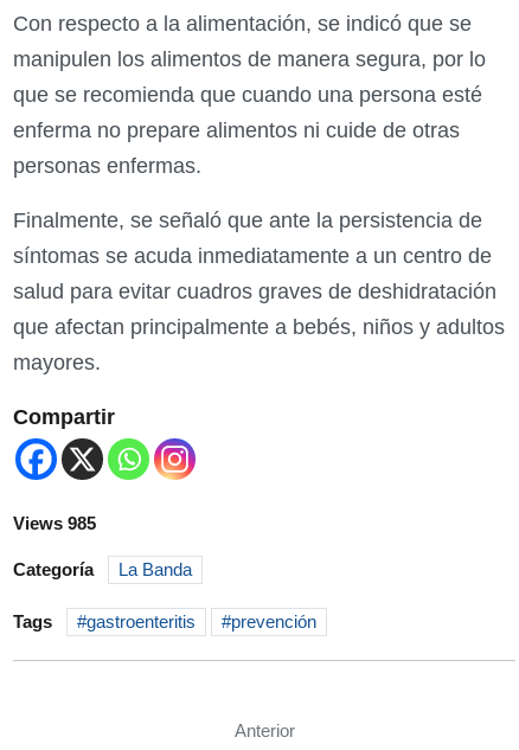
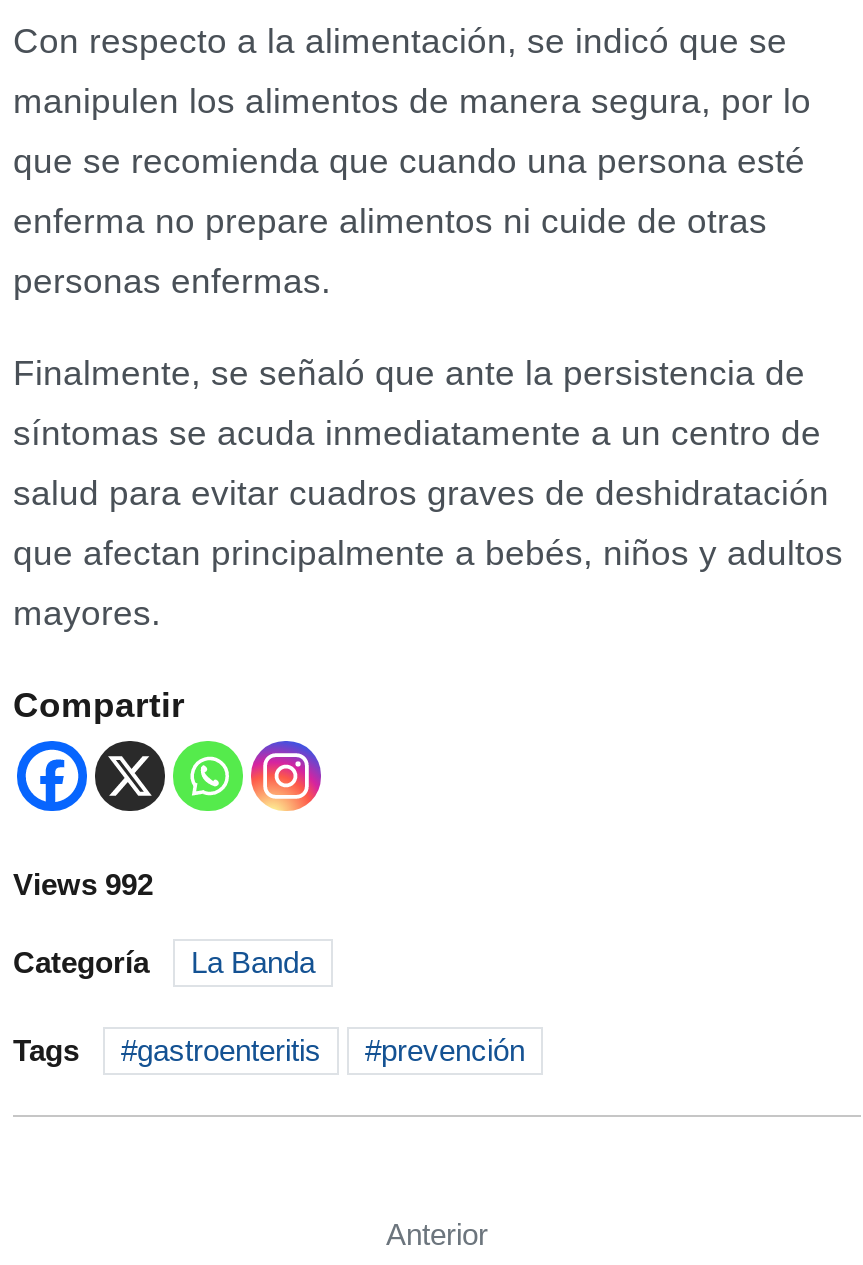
[13,512,96,533] Views 985 -> [13,868,153,902] Views 992

